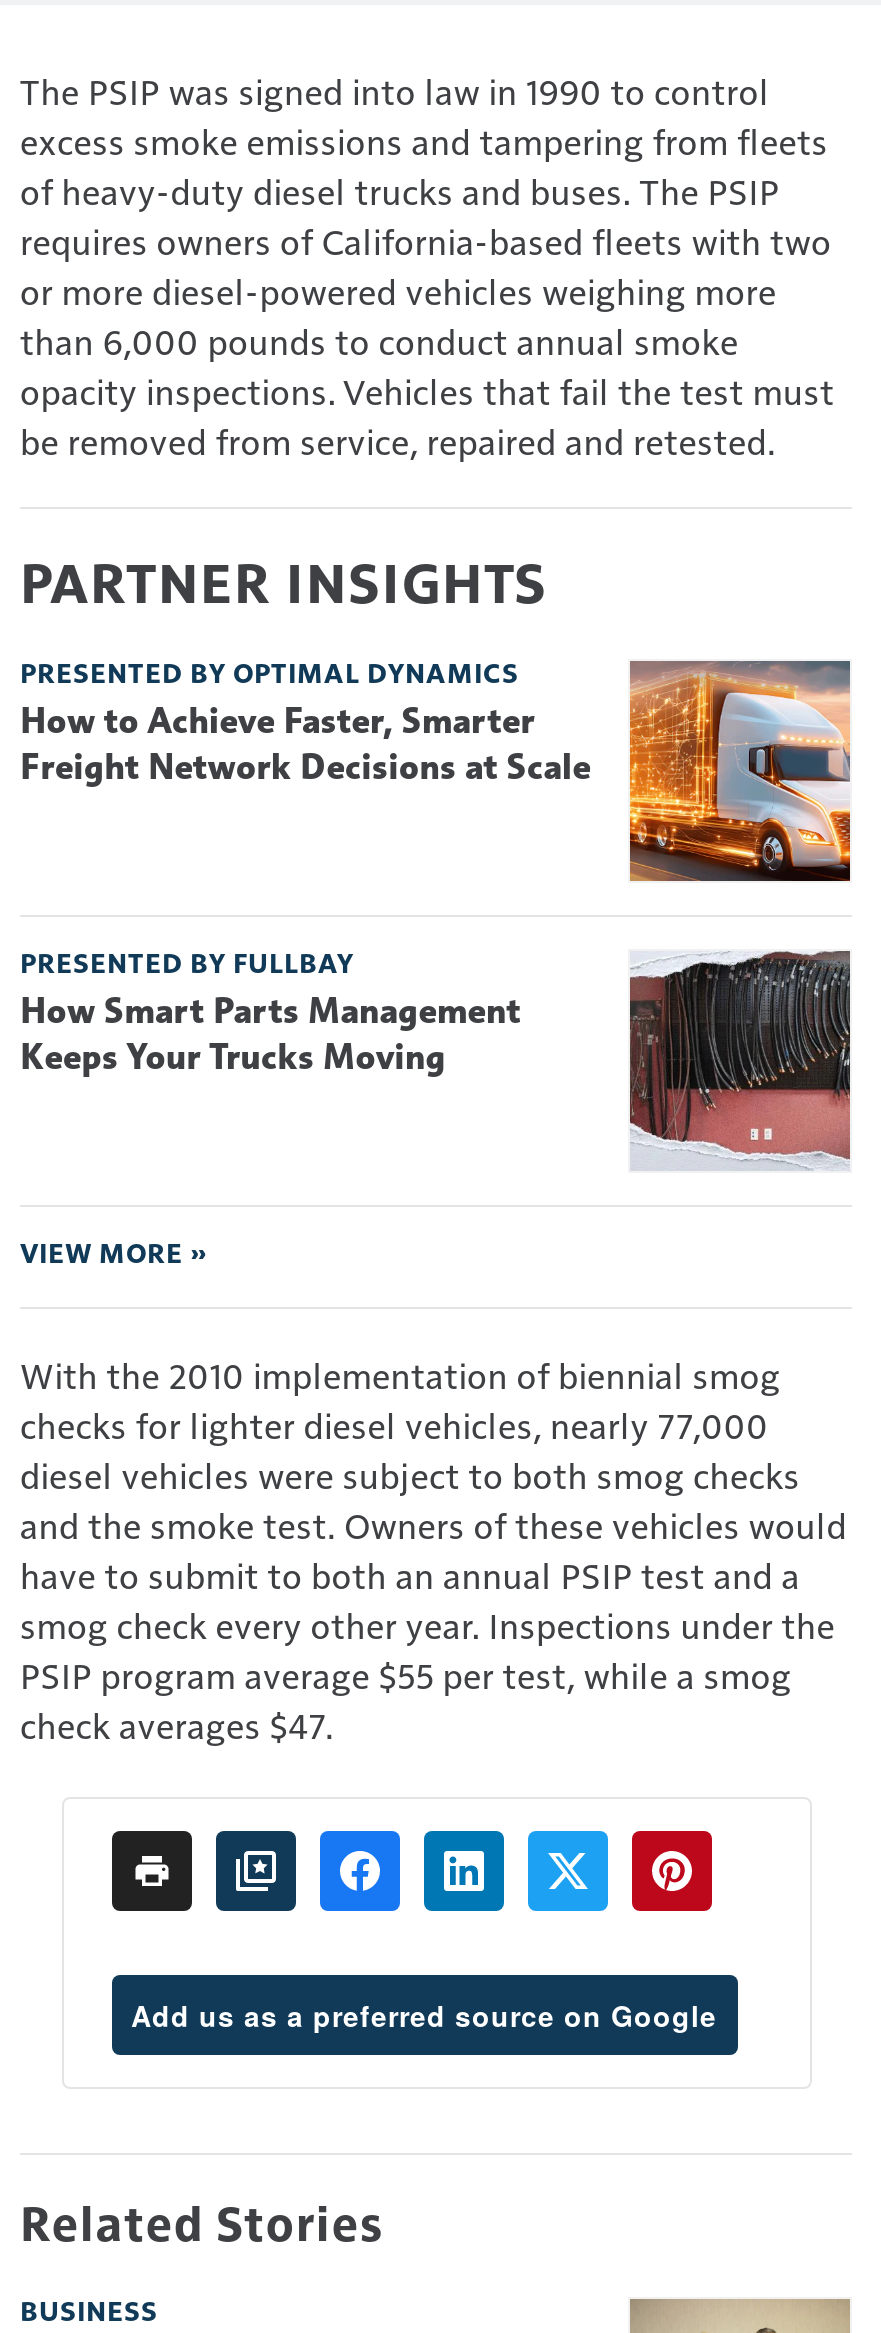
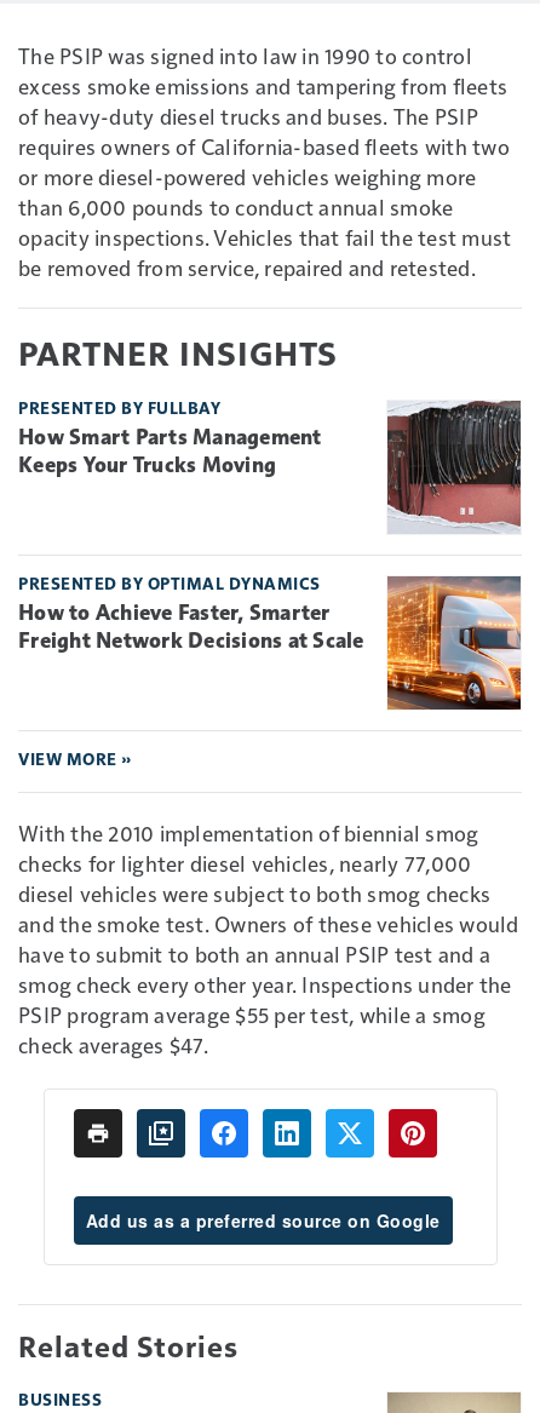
moved [20,655,852,883] -> [18,573,522,711]: [image] | PRESENTED BY OPTIMAL DYNAMICS | How to Achieve Faster, Smarter | Freight Network Decisions at Scale
moved [20,945,521,1079] -> [18,397,321,478]: PRESENTED BY FULLBAY | How Smart Parts Management | Keeps Your Trucks Moving

